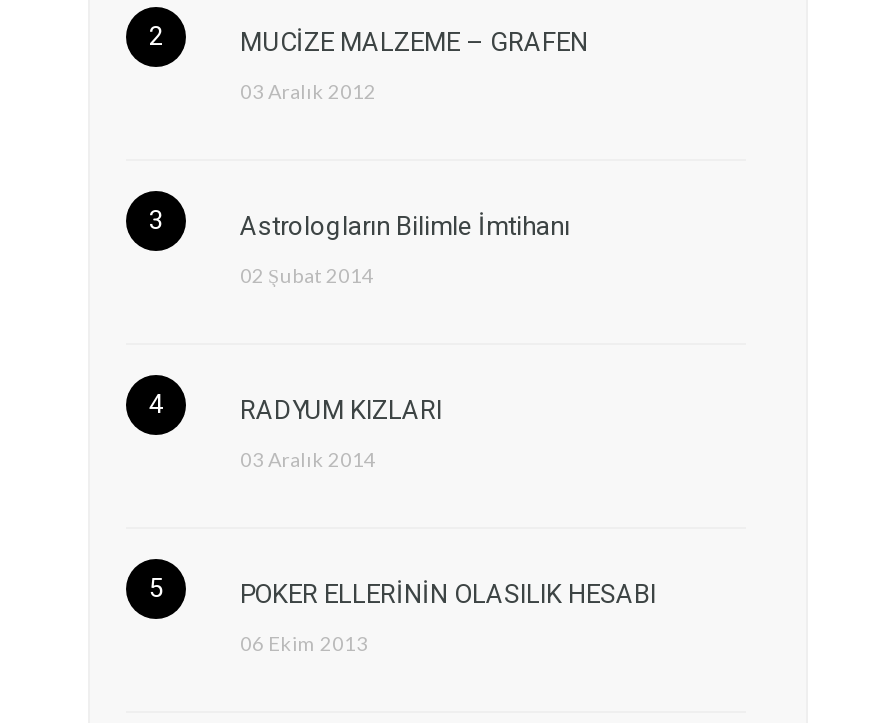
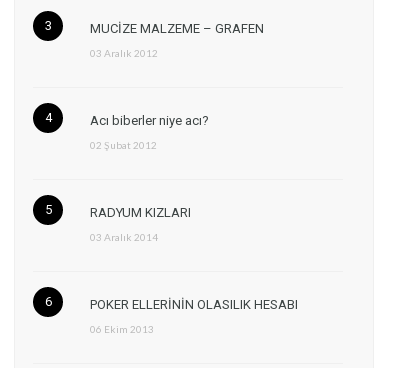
[240,210,570,240] Astrologların Bilimle İmtihanı -> [90,113,209,128] Acı biberler niye acı?
[240,262,374,286] 02 Şubat 2014 -> [90,139,157,151] 02 Şubat 2012

